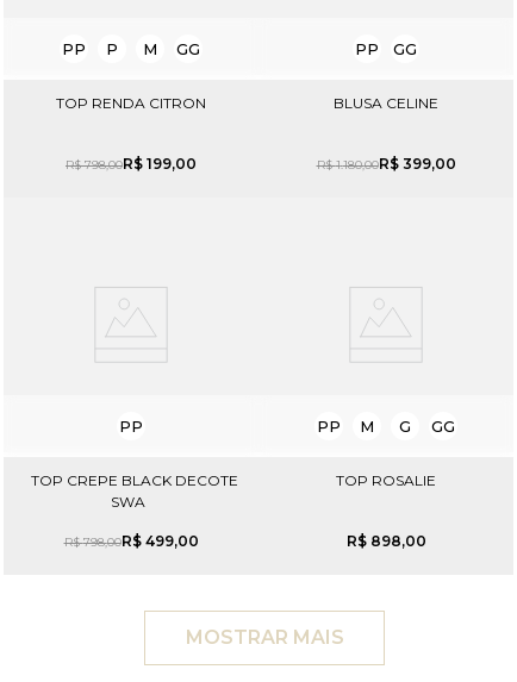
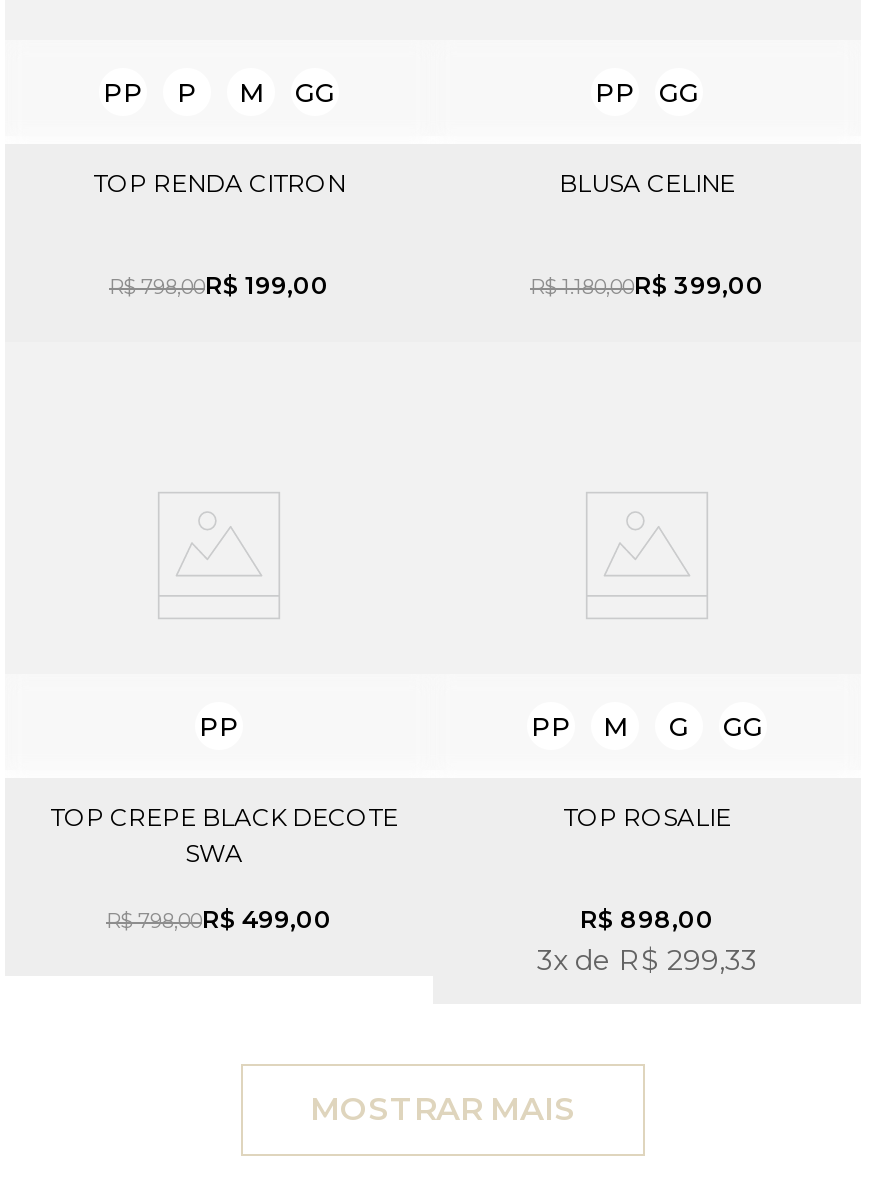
none -> [537,942,757,978] 3x de R$ 299,33

